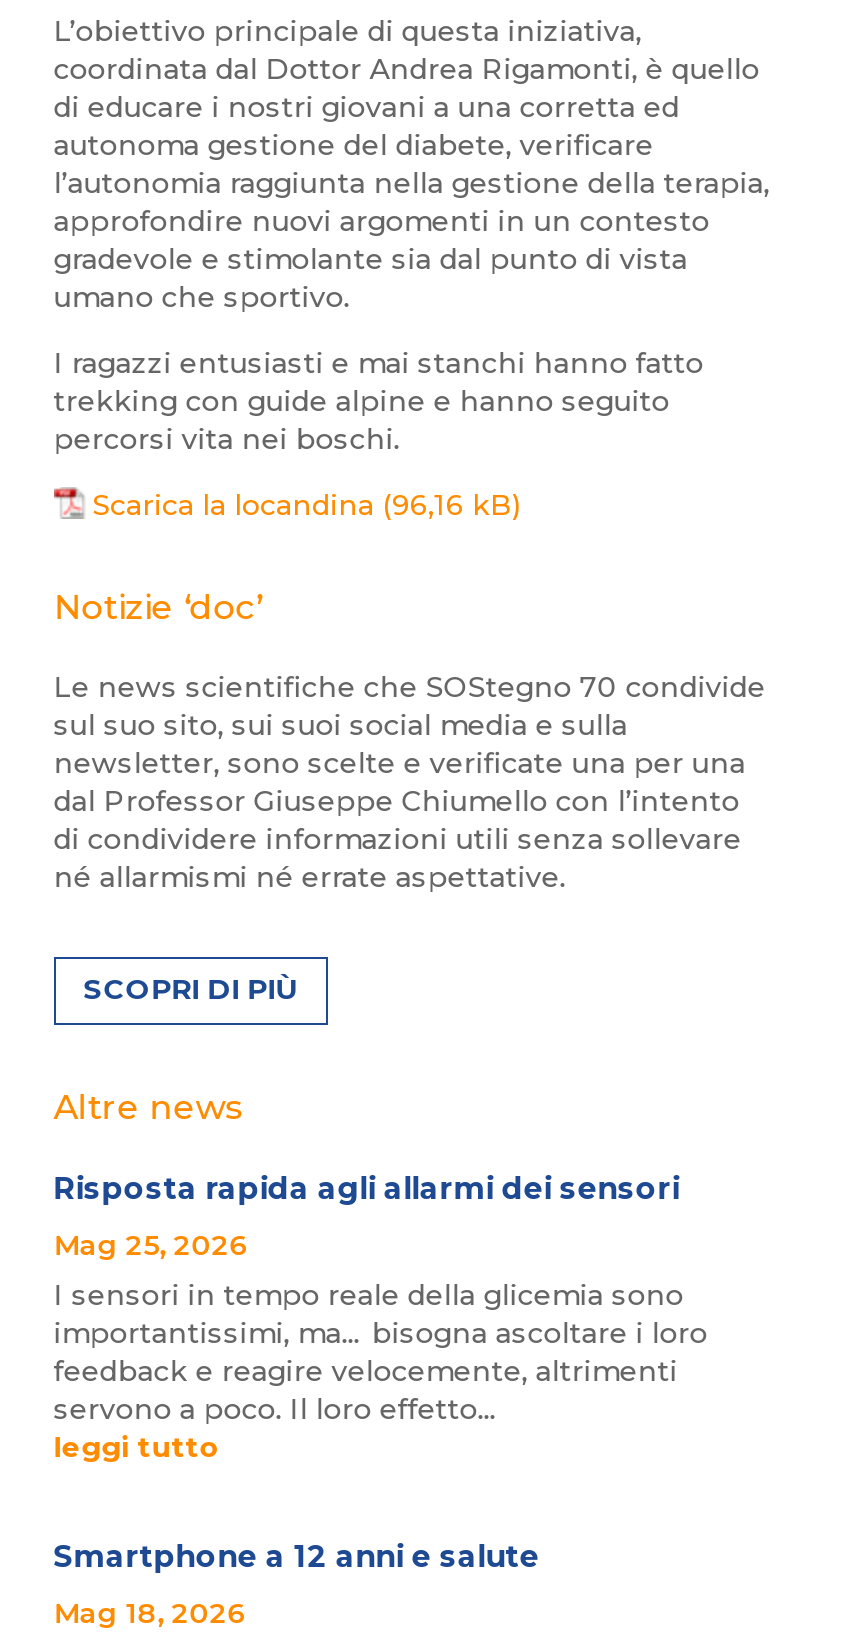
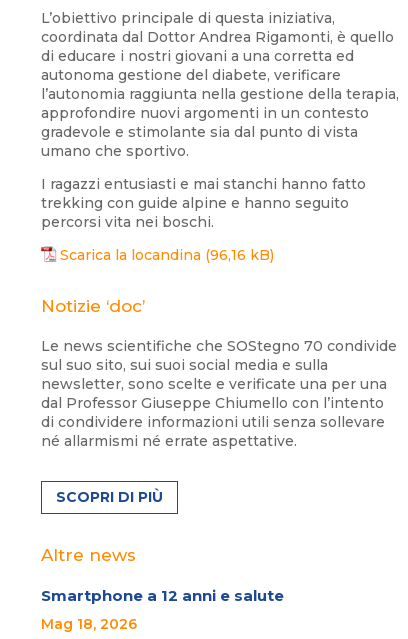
[54,1168,708,1464] Risposta rapida agli allarmi dei sensori | Mag 25, 2026 | I sensori in tempo reale della glicemia sono | importantissimi, ma… bisogna ascoltare i loro | feedback e reagire velocemente, altrimenti | servono a poco. Il loro effetto... | leggi tutto -> none

